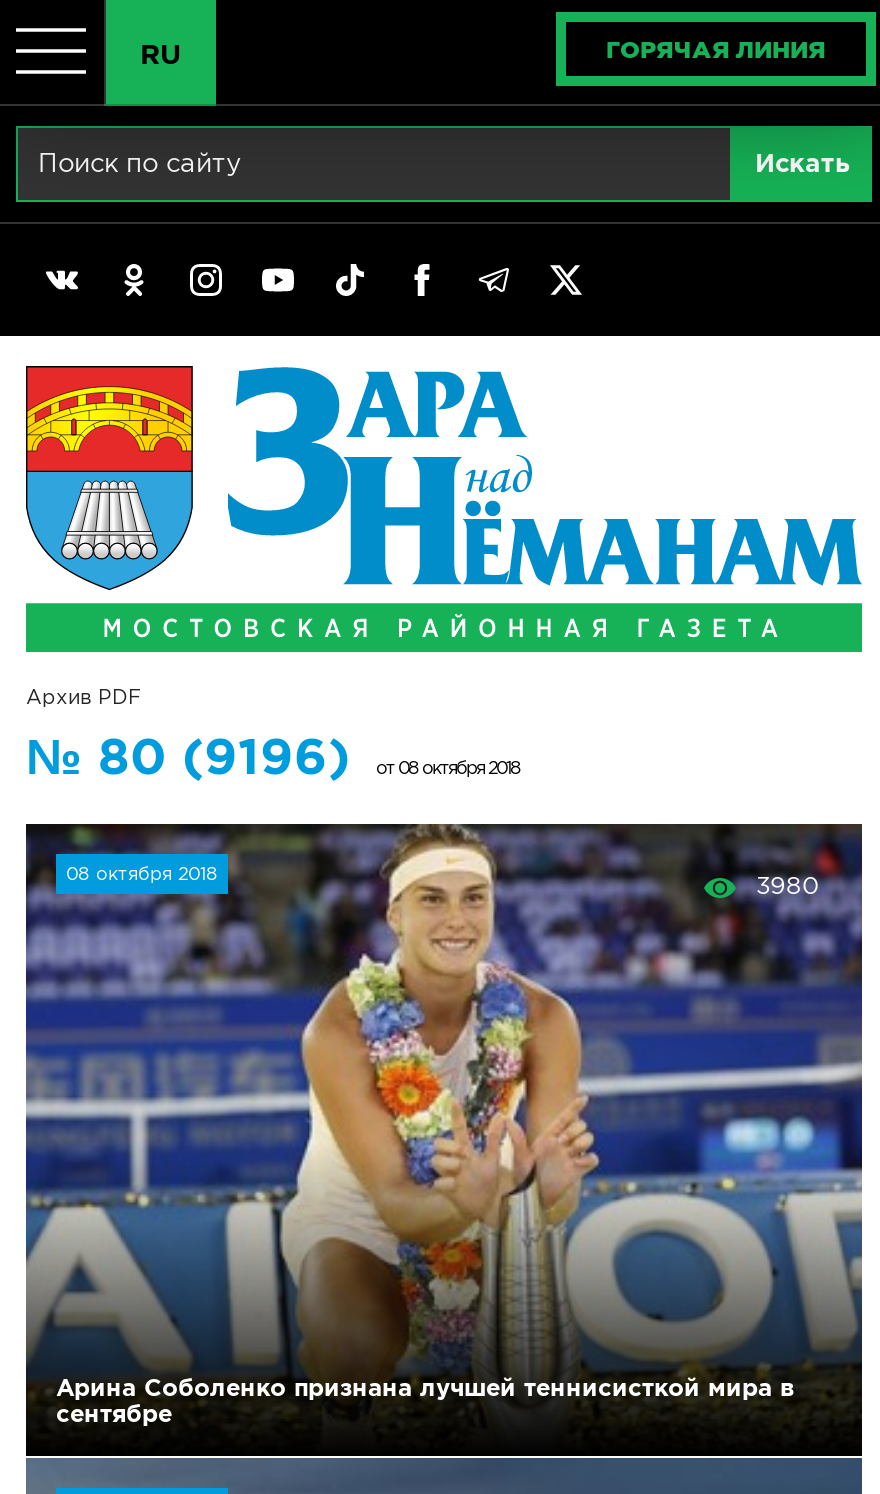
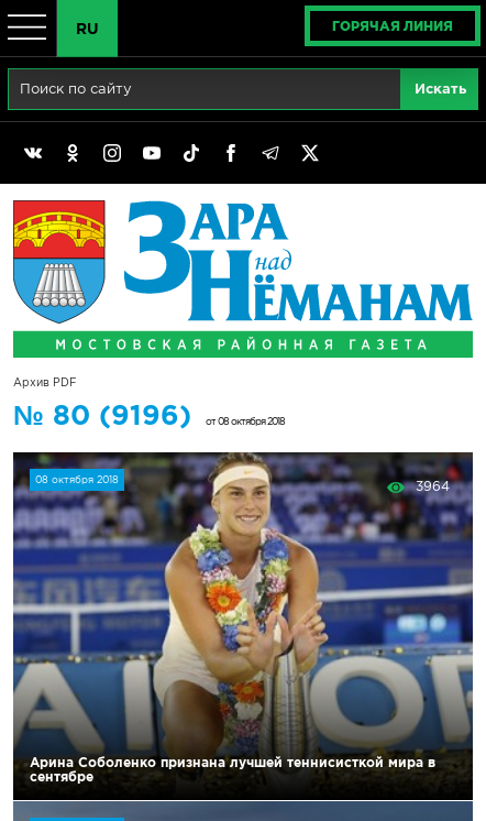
[756,872,820,898] 3980 -> [416,479,450,493] 3964

